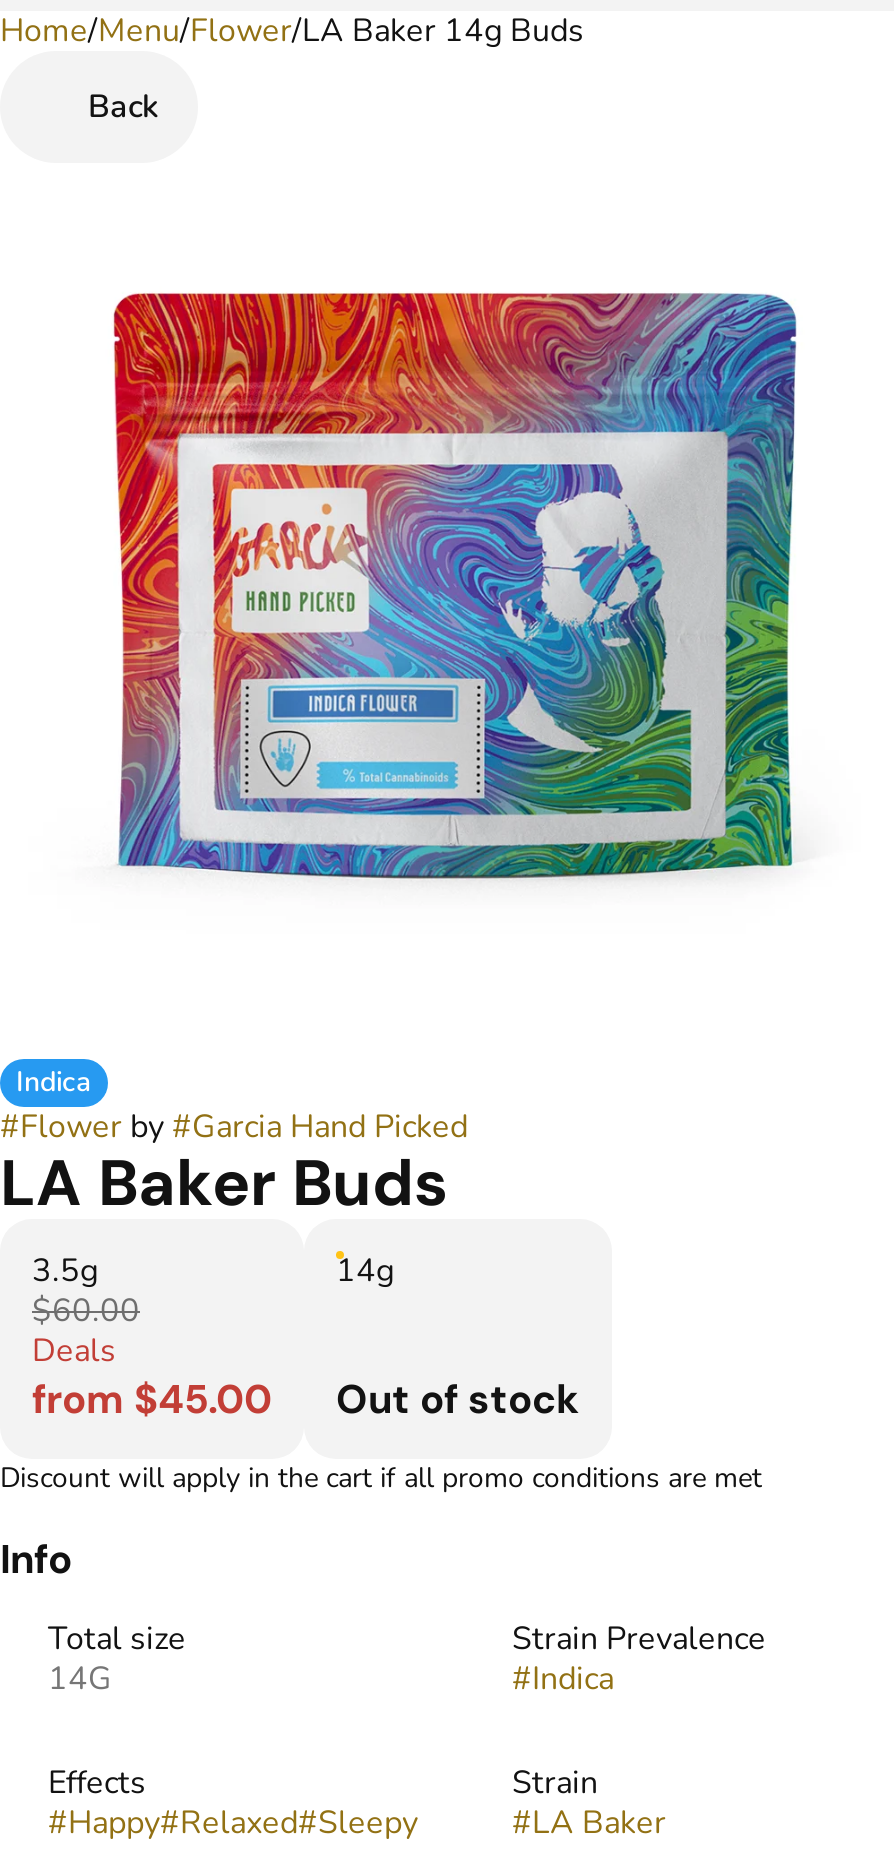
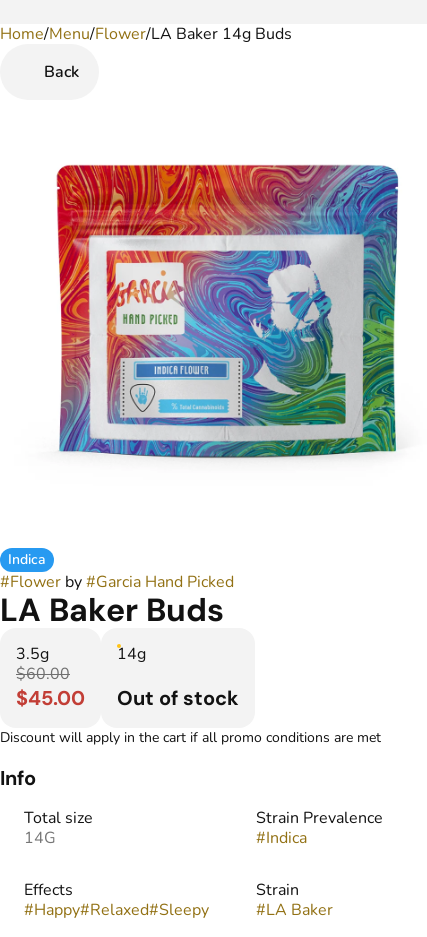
[32,1329,272,1425] Deals | from $45.00 -> [16,685,85,711] $45.00

